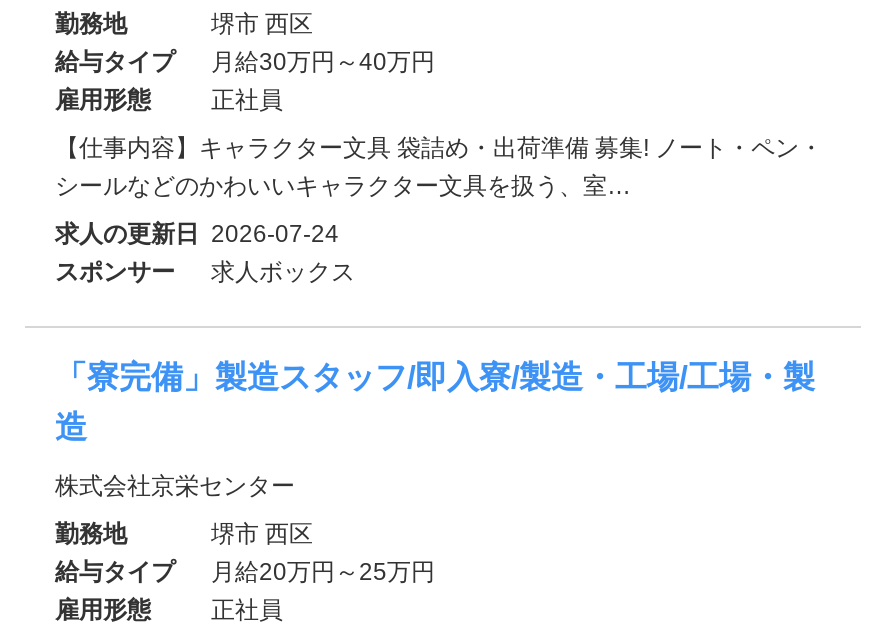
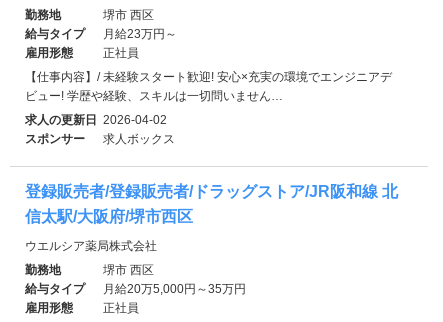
[211,47,435,75] 月給30万円～40万円 -> [103,27,177,41] 月給23万円～
[55,133,823,199] 【仕事内容】キャラクター文具 袋詰め・出荷準備 募集! ノート・ペン・ | シールなどのかわいいキャラクター文具を扱う、室… -> [25,70,392,103] 【仕事内容】/ 未経験スタート歓迎! 安心×充実の環境でエンジニアデ | ビュー! 学歴や経験、スキルは一切問いません…
[55,219,339,247] 求人の更新日 2026-07-24 -> [25,113,167,127] 求人の更新日 2026-04-02
[55,359,815,393] 「寮完備」製造スタッフ/即入寮/製造・工場/工場・製 -> [25,183,398,200] 登録販売者/登録販売者/ドラッグストア/JR阪和線 北
[55,409,87,443] 造 -> [25,208,193,225] 信太駅/大阪府/堺市西区
[55,471,295,499] 株式会社京栄センター -> [25,239,157,253] ウエルシア薬局株式会社
[211,557,435,585] 月給20万円～25万円 -> [103,282,246,296] 月給20万5,000円～35万円

